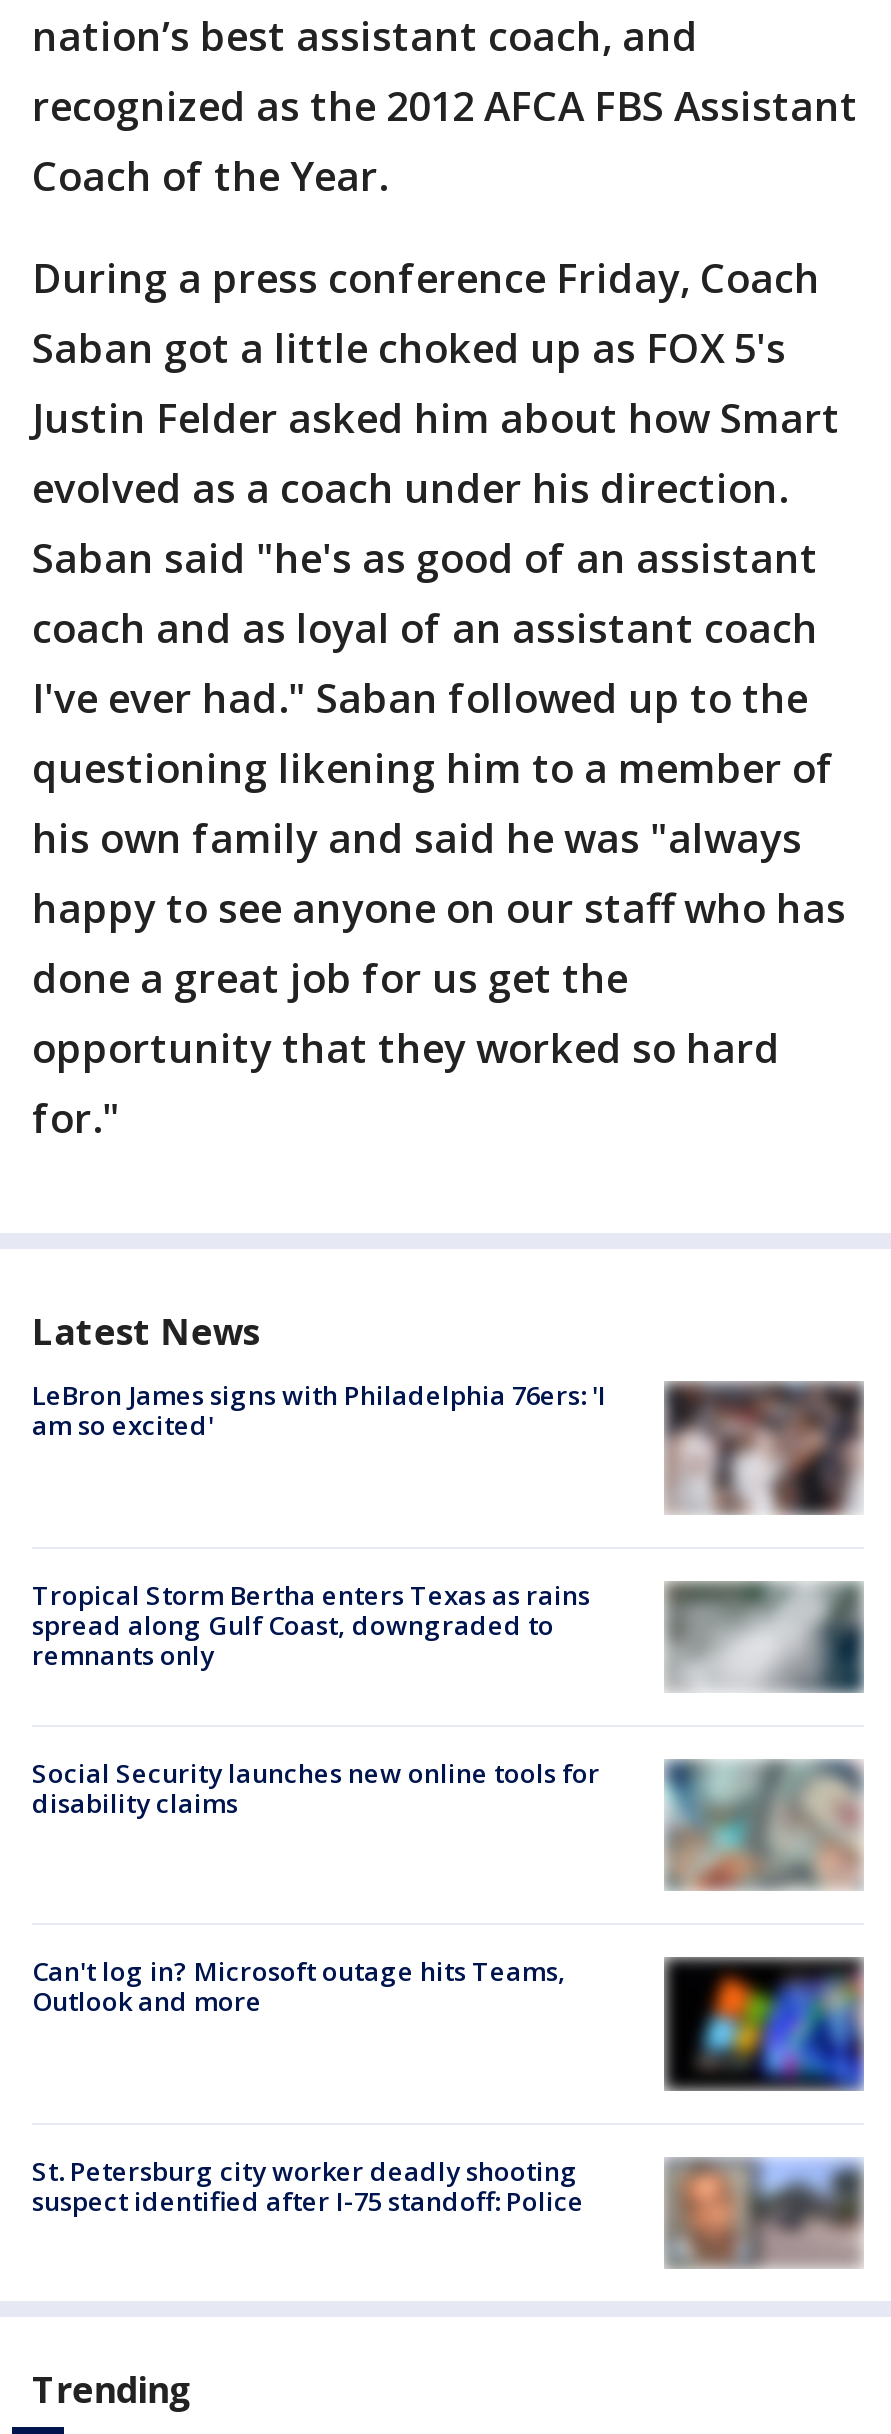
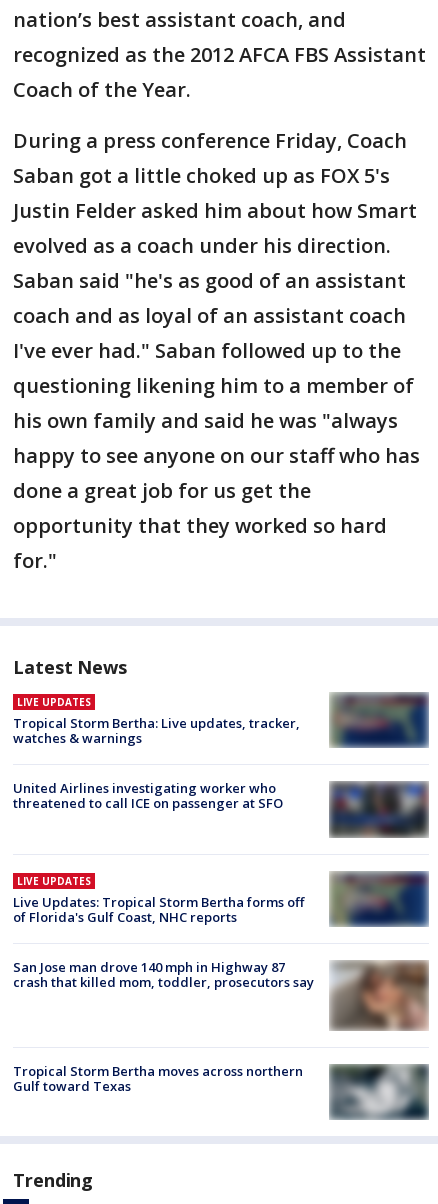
[32,1377,864,1517] [image] | LeBron James signs with Philadelphia 76ers: 'I | am so excited' -> [13,692,429,749] [image] | LIVE UPDATES | Tropical Storm Bertha: Live updates, tracker, | watches & warnings
[32,1576,590,1672] Tropical Storm Bertha enters Texas as rains | spread along Gulf Coast, downgraded to | remnants only -> [13,779,283,812] United Airlines investigating worker who | threatened to call ICE on passenger at SFO
[664,1579,864,1695] [image] -> [329,780,429,839] [image]
[32,1755,864,1893] [image] | Social Security launches new online tools for | disability claims -> [13,870,429,931] [image] | LIVE UPDATES | Live Updates: Tropical Storm Bertha forms off | of Florida's Gulf Coast, NHC reports
[32,1953,566,2019] Can't log in? Microsoft outage hits Teams, | Outlook and more -> [13,958,314,991] San Jose man drove 140 mph in Highway 87 | crash that killed mom, toddler, prosecutors say
[664,1949,866,2093] [image] -> [329,959,429,1031] [image]
[32,2153,584,2219] St. Petersburg city worker deadly shooting | suspect identified after I-75 standoff: Police -> [13,1062,303,1095] Tropical Storm Bertha moves across northern | Gulf toward Texas
[670,2157,862,2269] [image] -> [331,1063,429,1120] [image]

